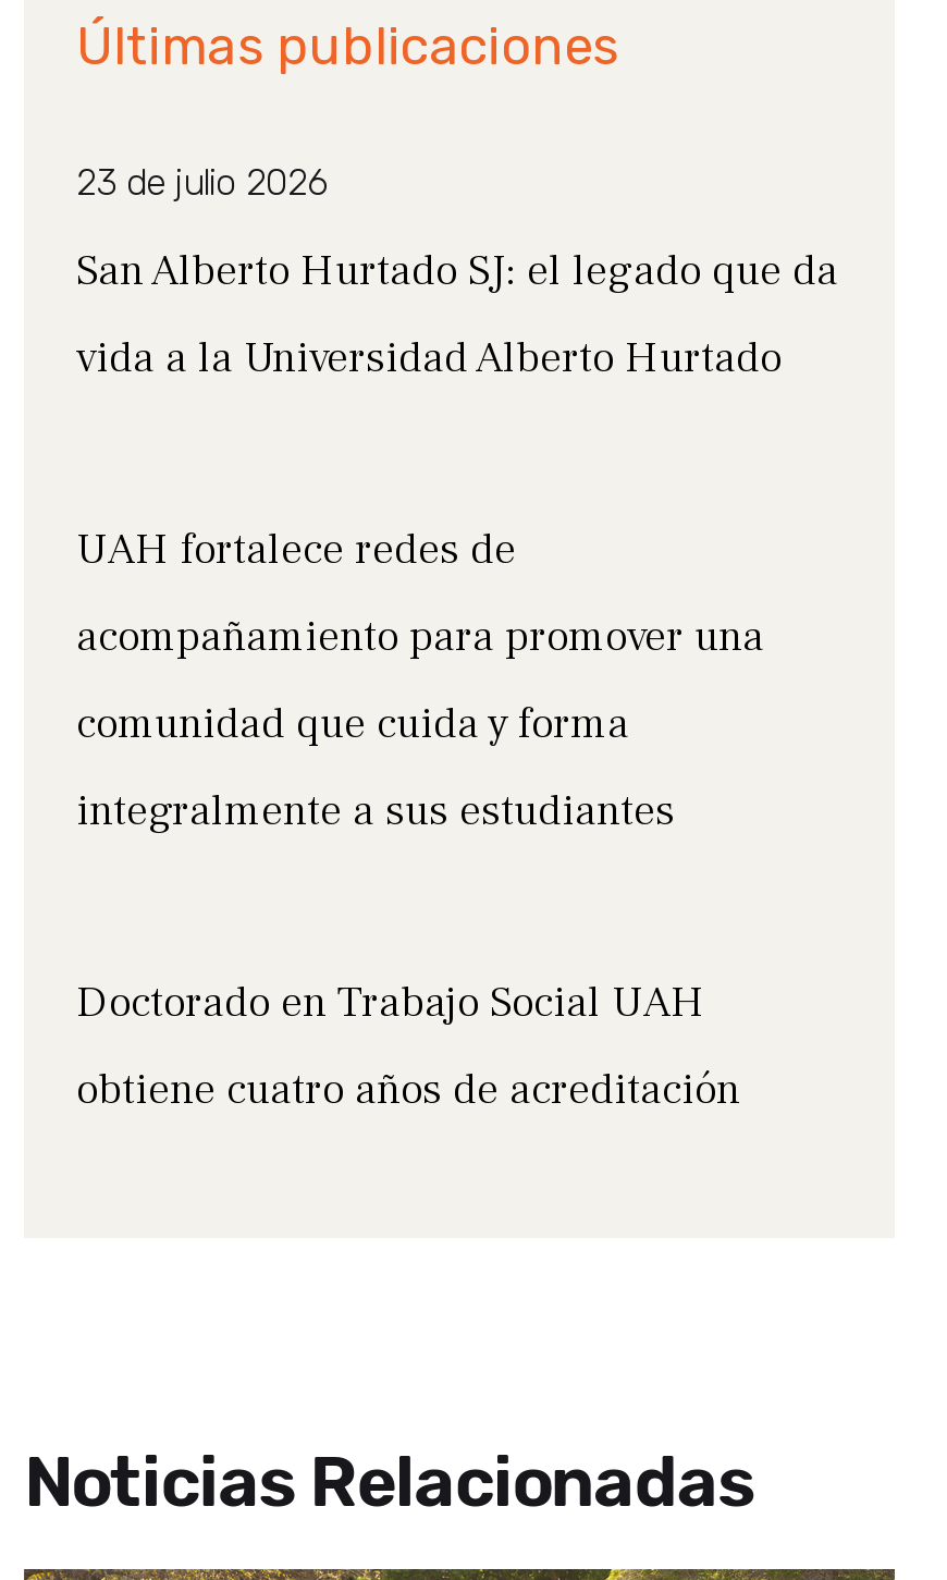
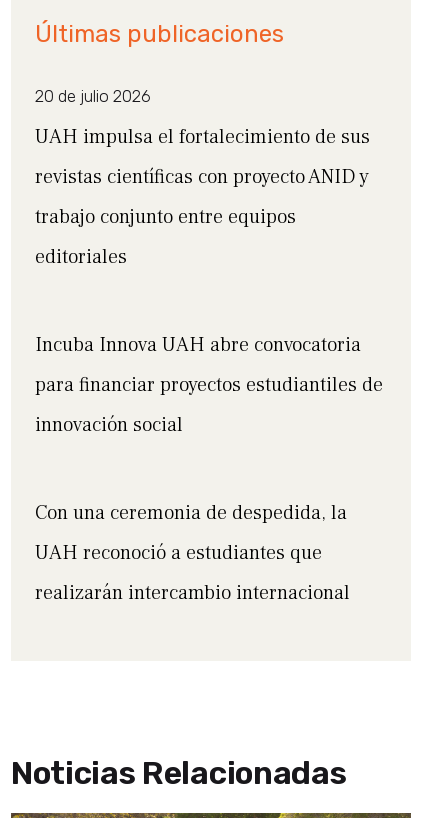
[76,159,838,1117] 23 de julio 2026 | San Alberto Hurtado SJ: el legado que da | vida a la Universidad Alberto Hurtado | UAH fortalece redes de | acompañamiento para promover una | comunidad que cuida y forma | integralmente a sus estudiantes | Doctorado en Trabajo Social UAH | obtiene cuatro años de acreditación -> [35,86,383,606] 20 de julio 2026 | UAH impulsa el fortalecimiento de sus | revistas científicas con proyecto ANID y | trabajo conjunto entre equipos | editoriales | Incuba Innova UAH abre convocatoria | para financiar proyectos estudiantiles de | innovación social | Con una ceremonia de despedida, la | UAH reconoció a estudiantes que | realizarán intercambio internacional

